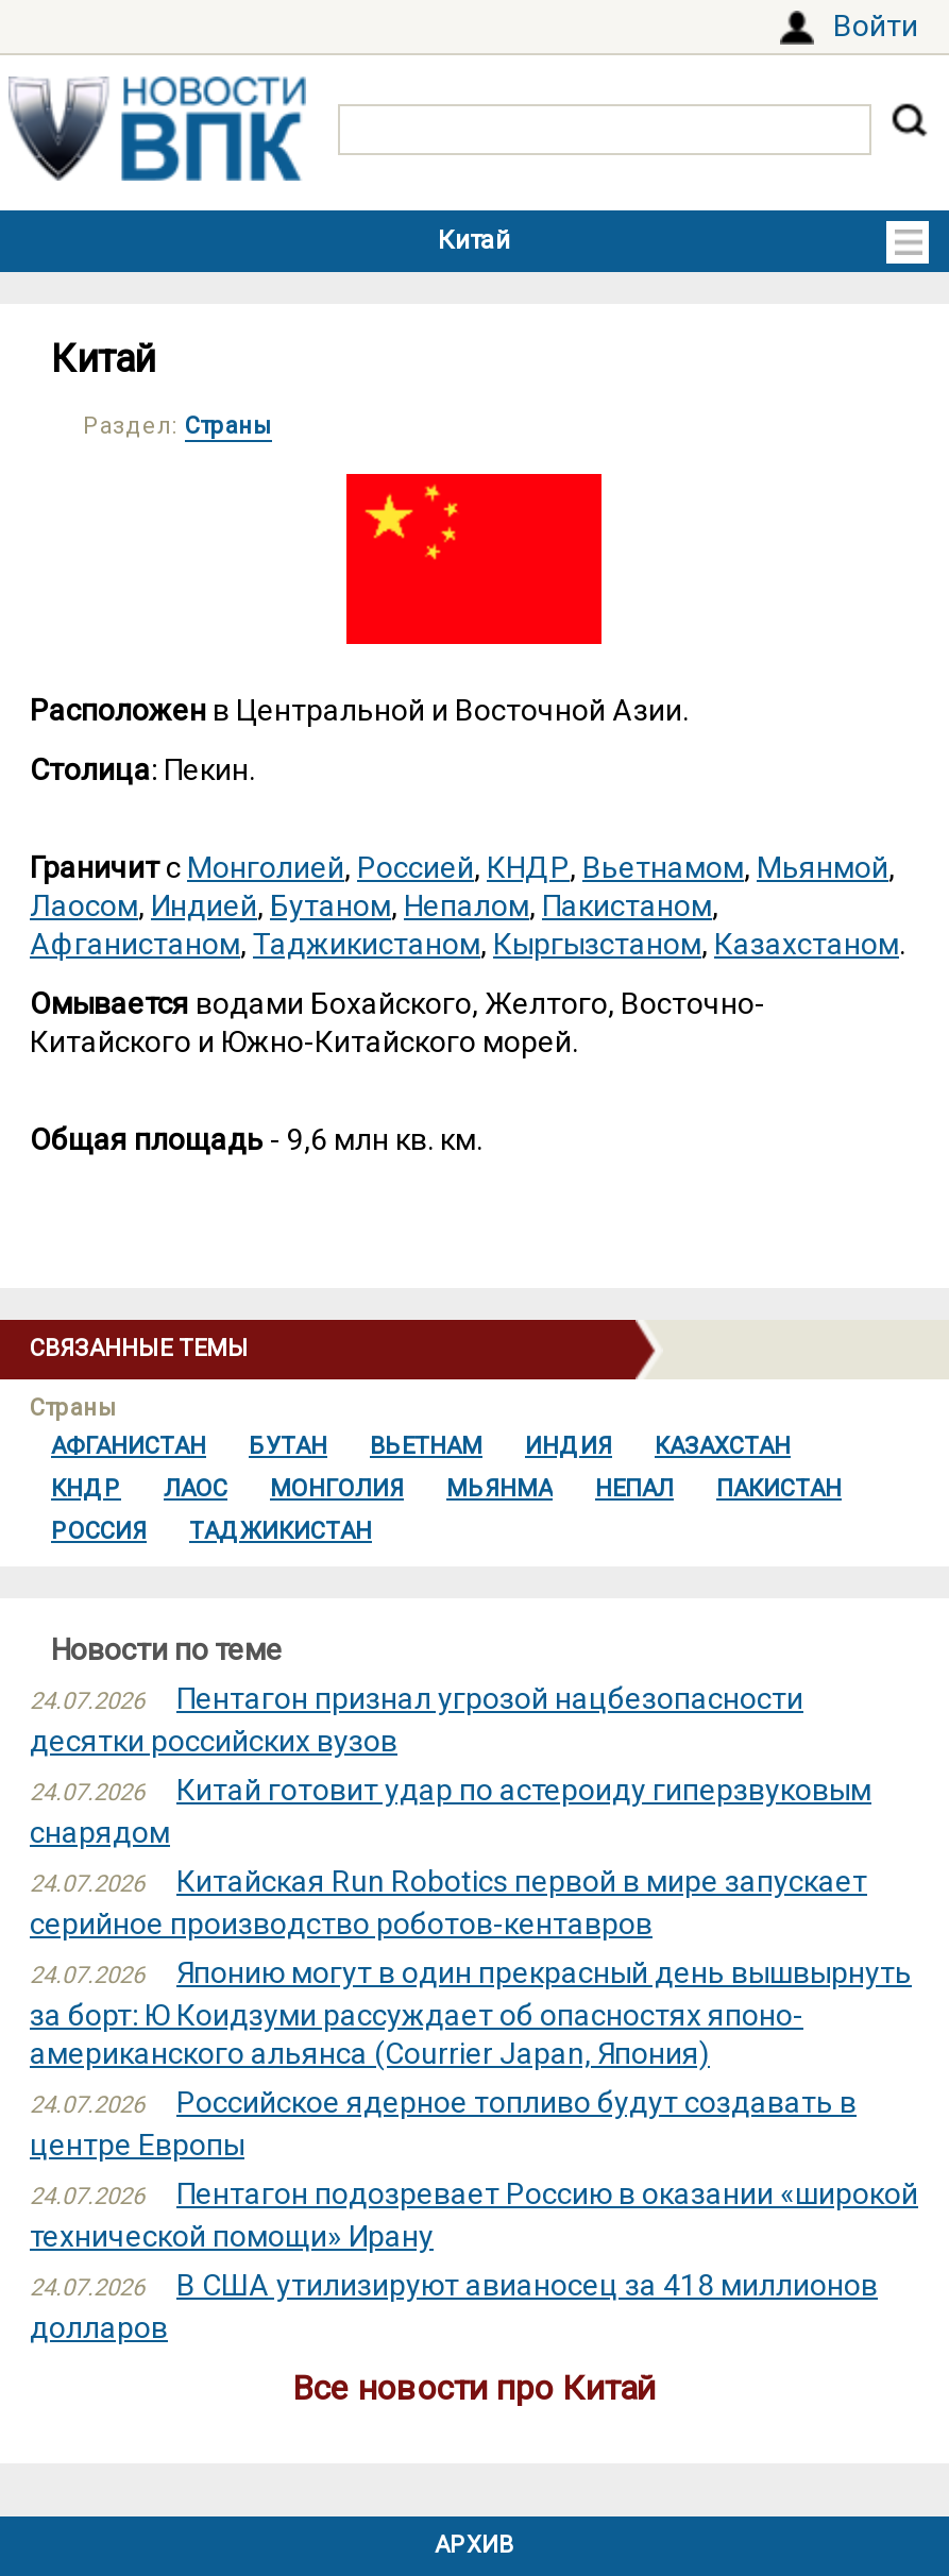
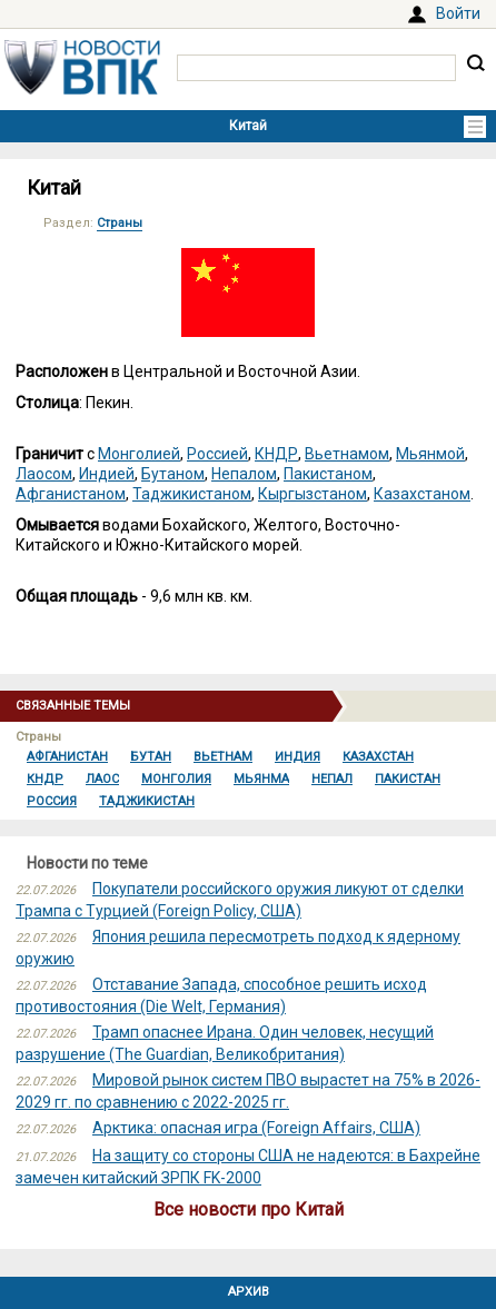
[30,1682,803,1758] 24.07.2026 | Пентагон признал угрозой нацбезопасности | десятки российских вузов -> [16,880,464,920] 22.07.2026 | Покупатели российского оружия ликуют от сделки | Трампа с Турцией (Foreign Policy, США)
[30,1773,871,1850] 24.07.2026 | Китай готовит удар по астероиду гиперзвуковым | снарядом -> [16,928,460,968] 22.07.2026 | Япония решила пересмотреть подход к ядерному | оружию
[30,1865,867,1941] 24.07.2026 | Китайская Run Robotics первой в мире запускает | серийное производство роботов-кентавров -> [16,976,427,1016] 22.07.2026 | Отставание Запада, способное решить исход | противостояния (Die Welt, Германия)
[30,1956,912,2071] 24.07.2026 | Японию могут в один прекрасный день вышвырнуть | за борт: Ю Коидзуми рассуждает об опасностях японо- | американского альянса (Courrier Japan, Япония) -> [16,1024,434,1064] 22.07.2026 | Трамп опаснее Ирана. Один человек, несущий | разрушение (The Guardian, Великобритания)
[30,2086,857,2162] 24.07.2026 | Российское ядерное топливо будут создавать в | центре Европы -> [16,1071,480,1111] 22.07.2026 | Мировой рынок систем ПВО вырастет на 75% в 2026- | 2029 гг. по сравнению с 2022-2025 гг.
[30,2177,918,2254] 24.07.2026 | Пентагон подозревает Россию в оказании «широкой | технической помощи» Ирану -> [16,1119,420,1137] 22.07.2026 | Арктика: опасная игра (Foreign Affairs, США)
[30,2268,878,2345] 24.07.2026 | В США утилизируют авианосец за 418 миллионов | долларов -> [16,1147,480,1187] 21.07.2026 | На защиту со стороны США не надеются: в Бахрейне | замечен китайский ЗРПК FK-2000

